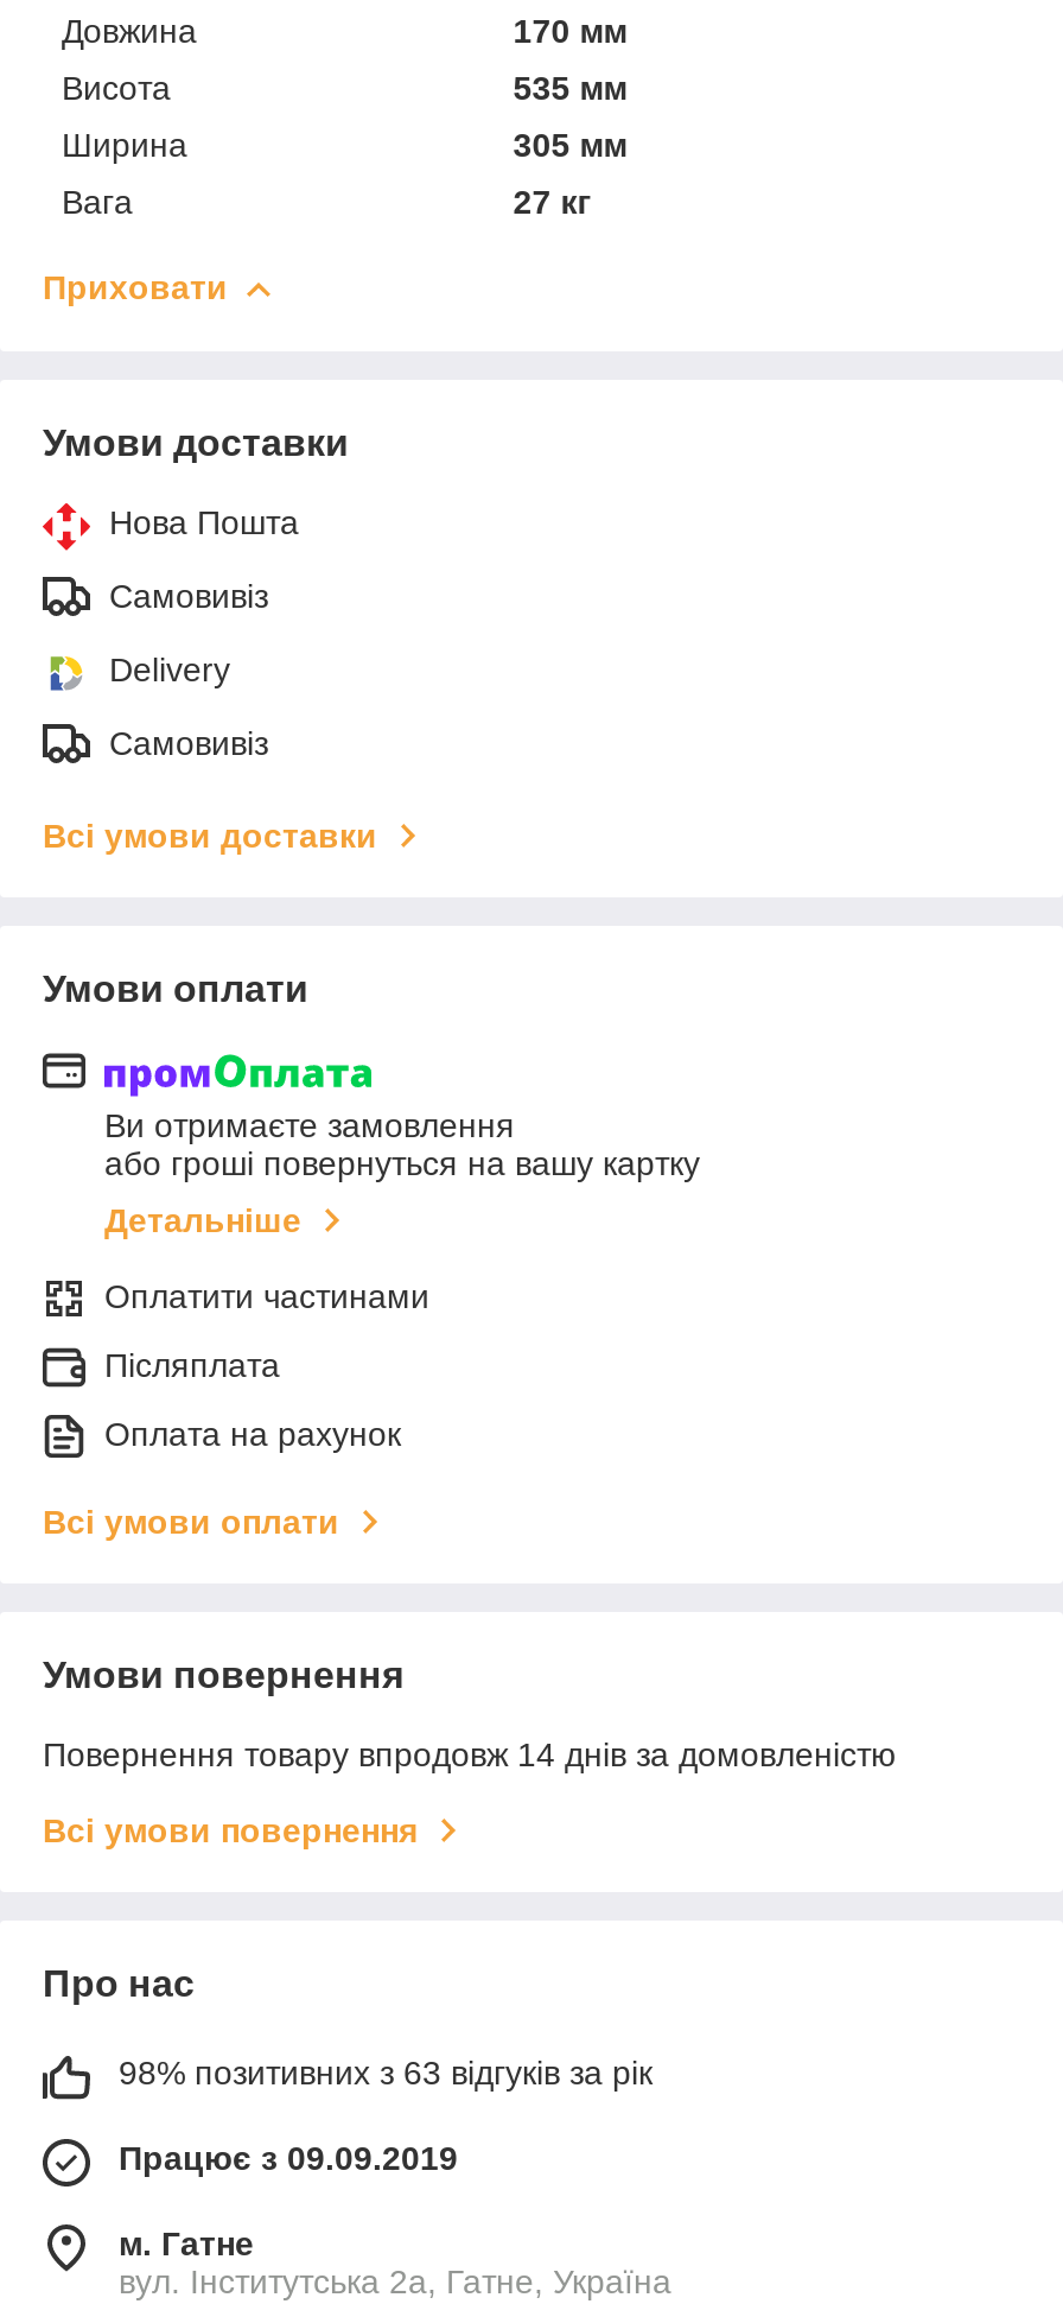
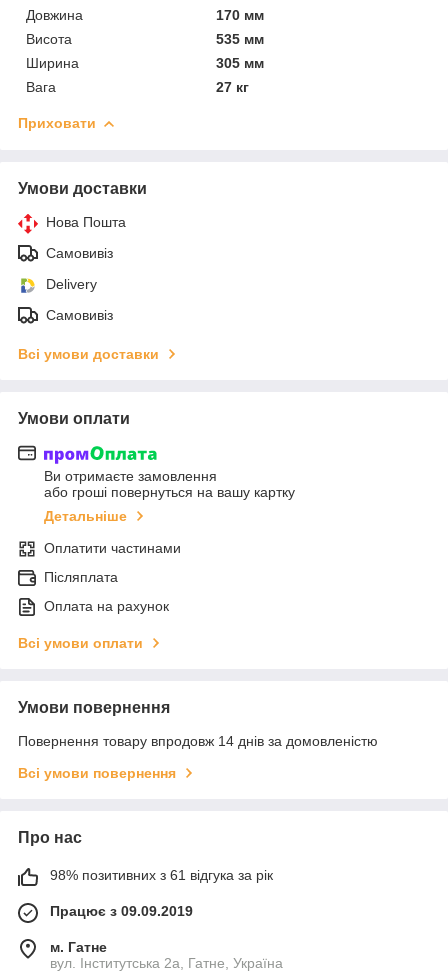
[119,2054,653,2092] 98% позитивних з 63 відгуків за рік -> [50,867,273,883] 98% позитивних з 61 відгука за рік

